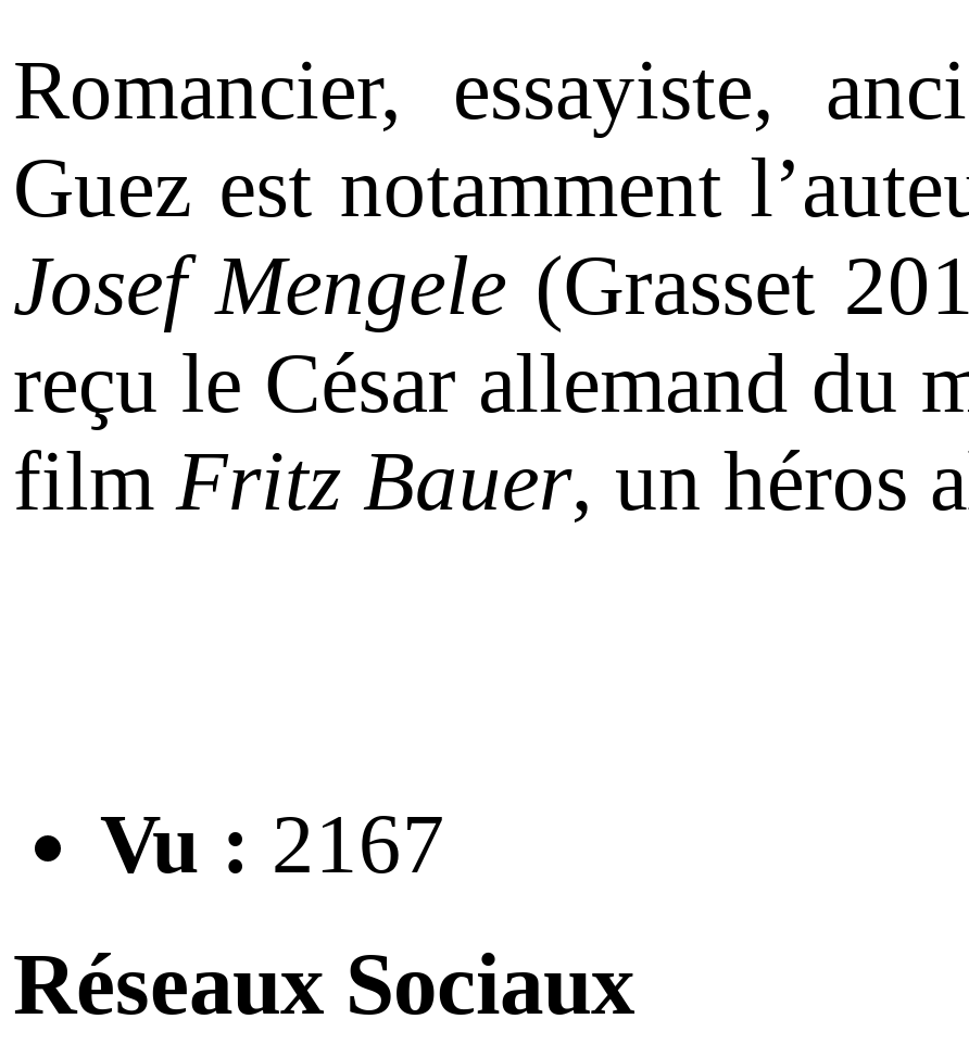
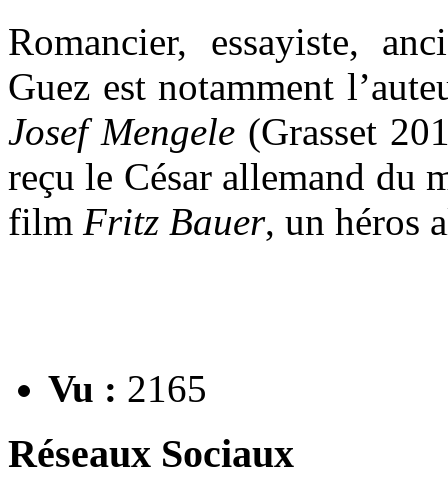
[100,796,445,889] Vu : 2167 -> [48,367,207,410] Vu : 2165

